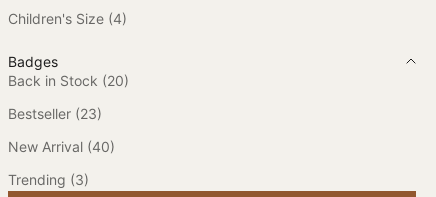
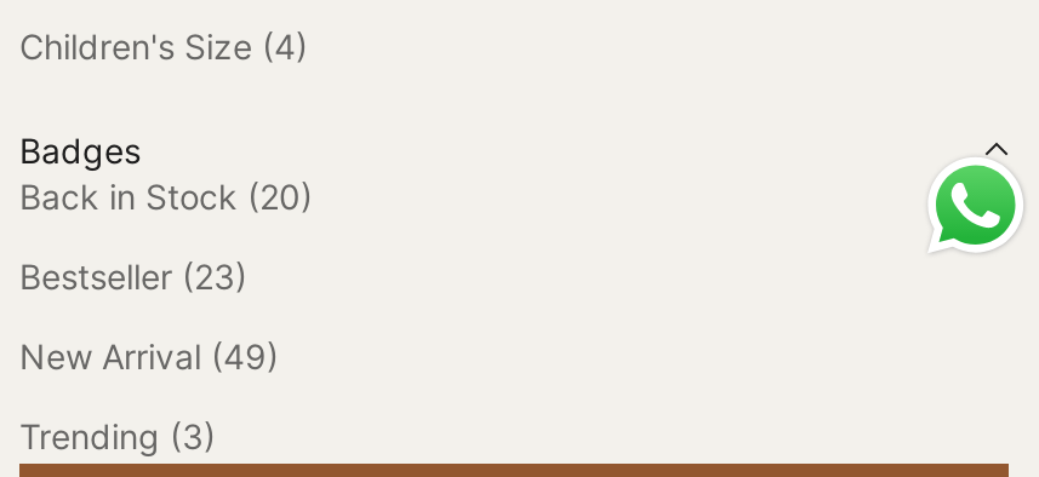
none -> [934,163,1018,248] [image]
[8,138,115,155] New Arrival (40) -> [19,334,279,376] New Arrival (49)

